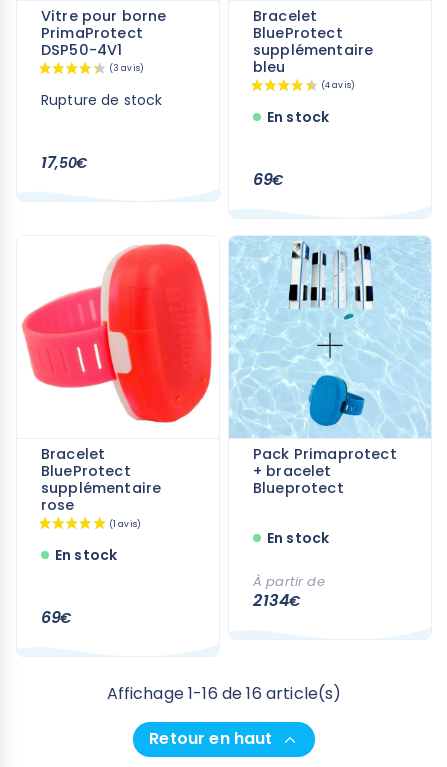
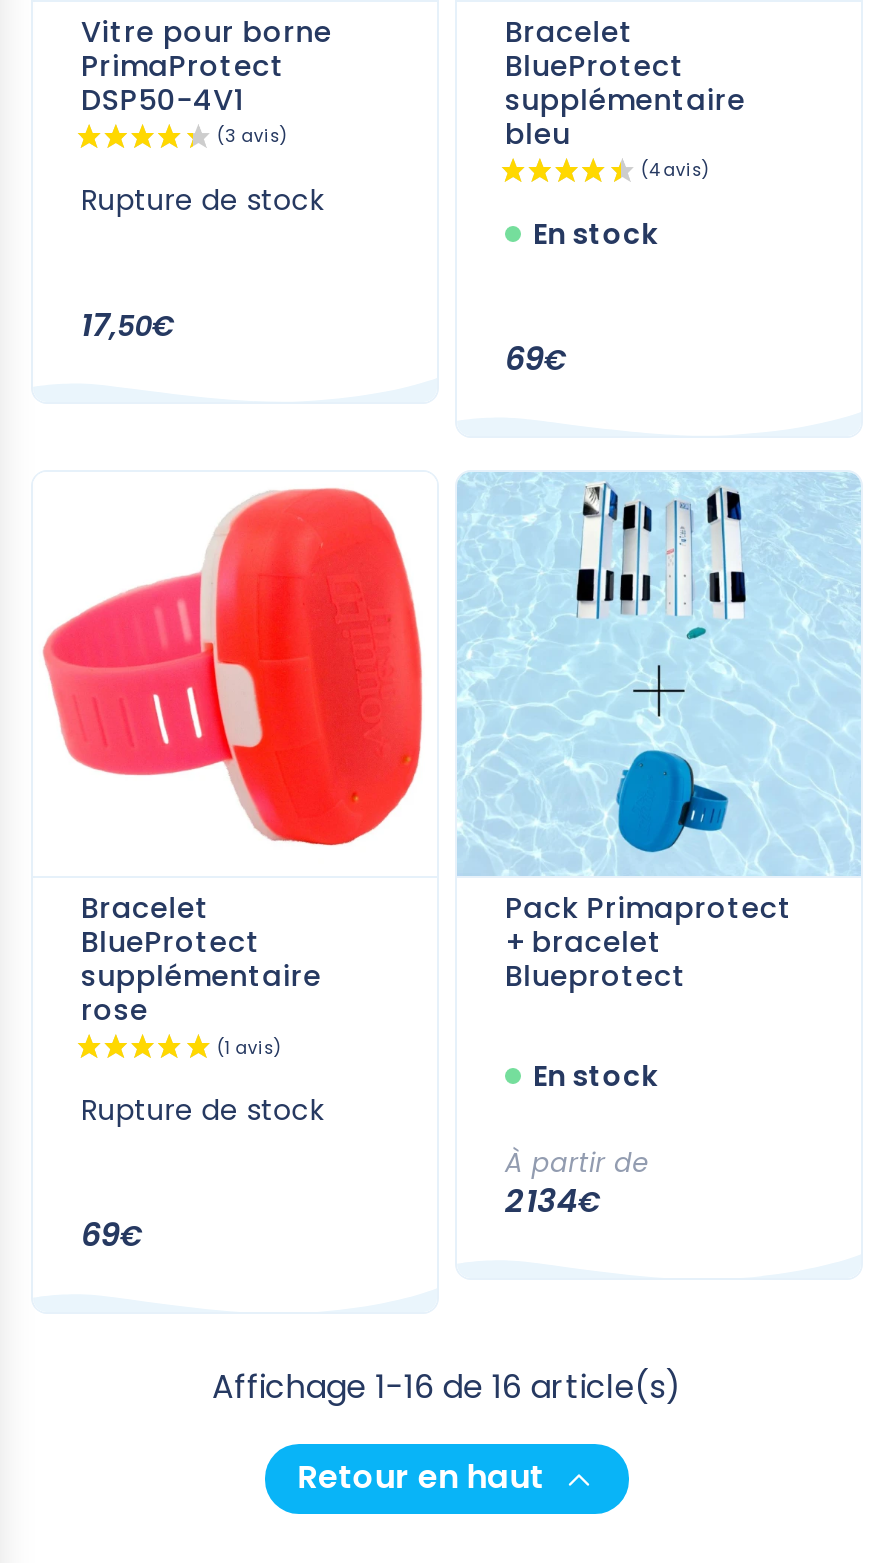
[55,545,117,565] En stock -> [81,1090,324,1130] Rupture de stock

